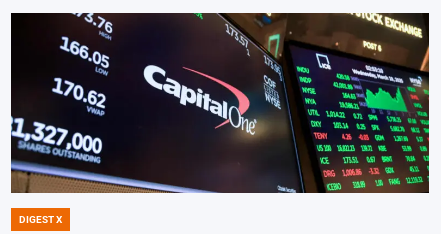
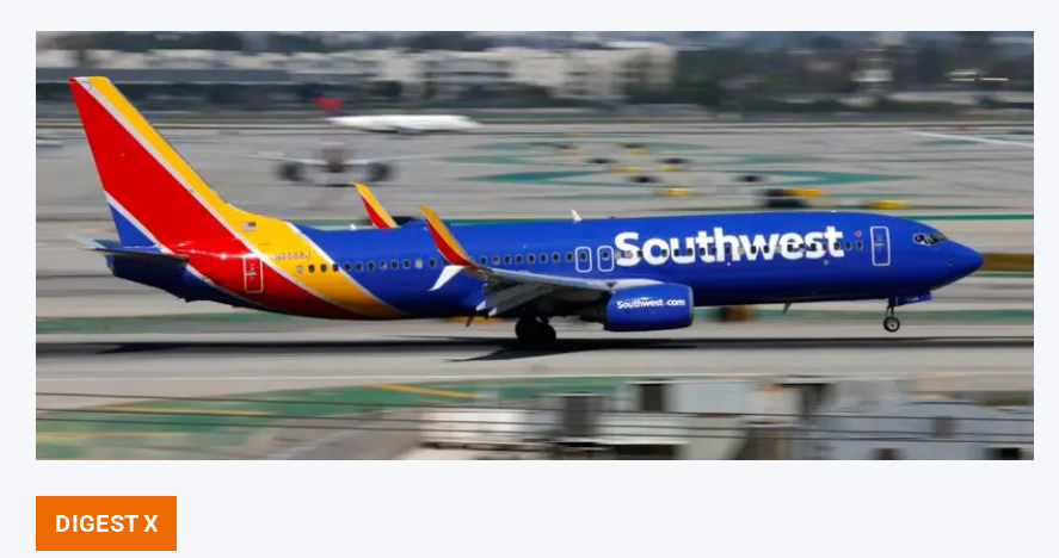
[10,12,430,194] [image] -> [33,29,1036,463] [image]

